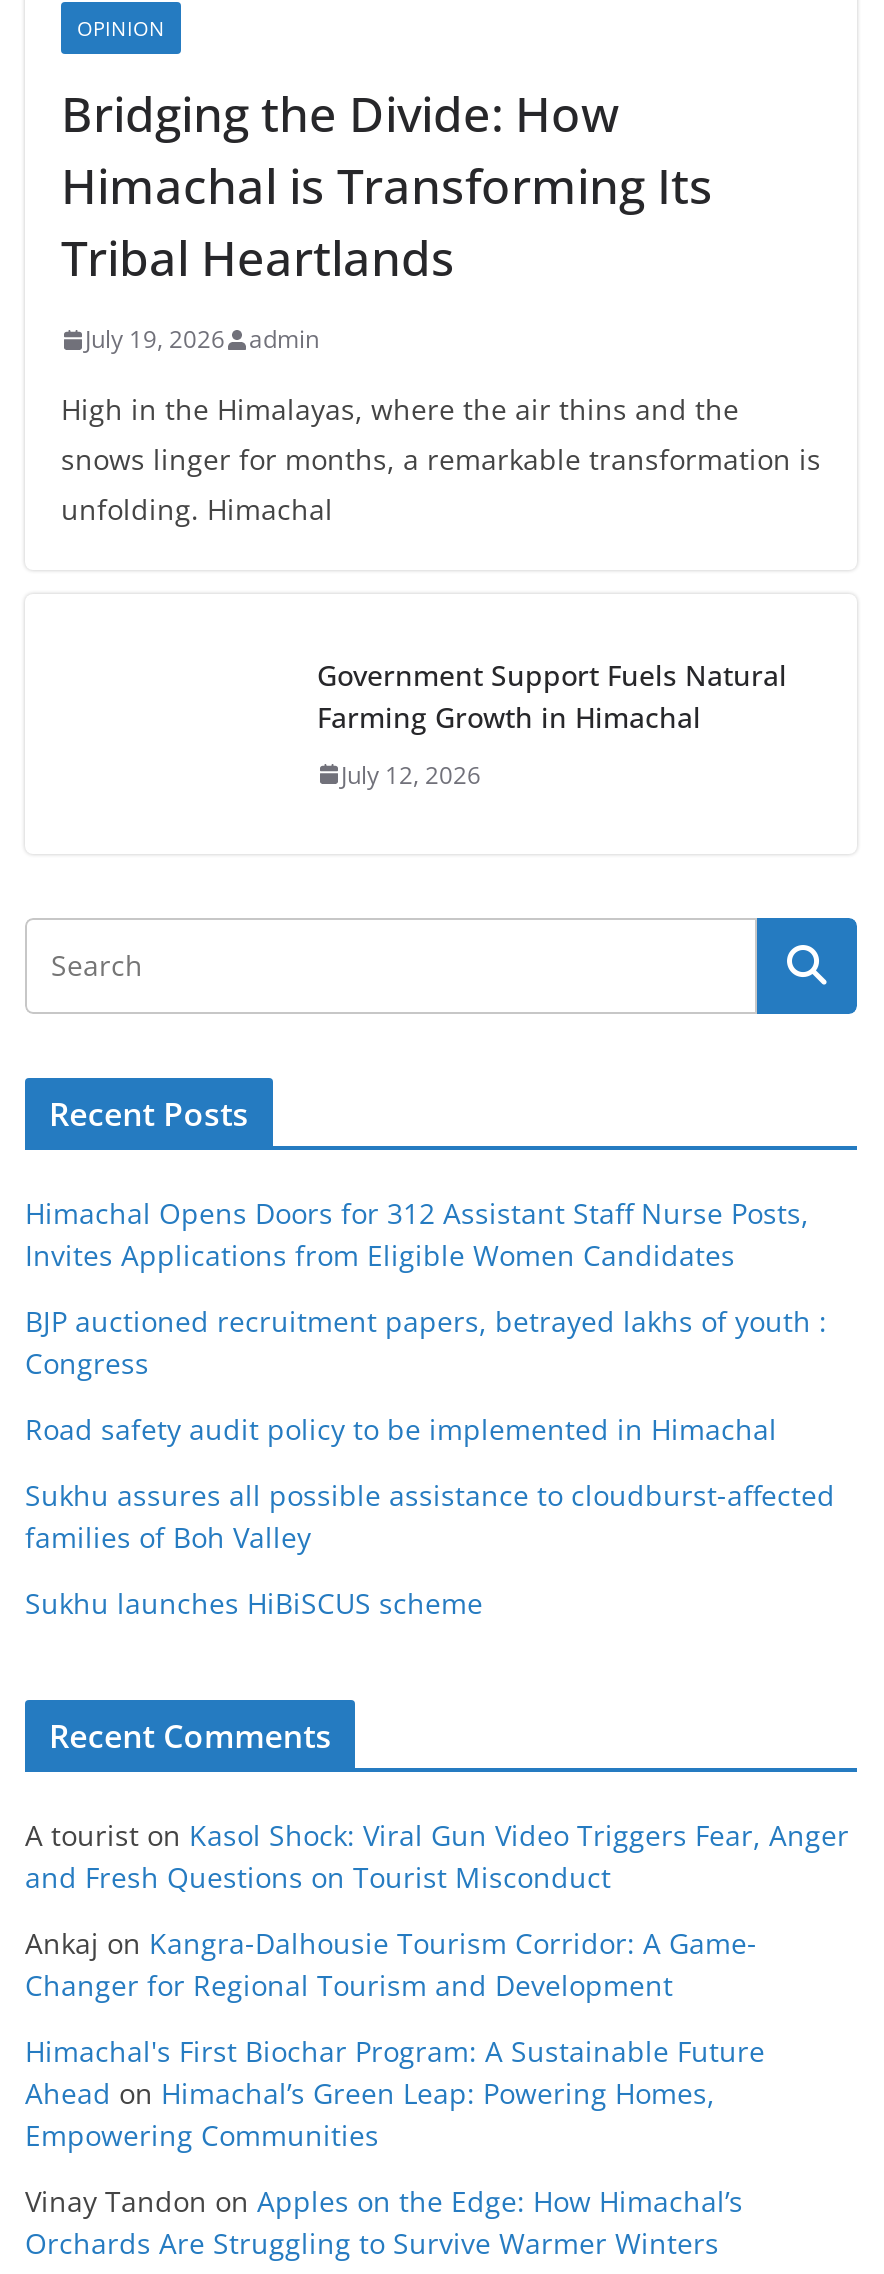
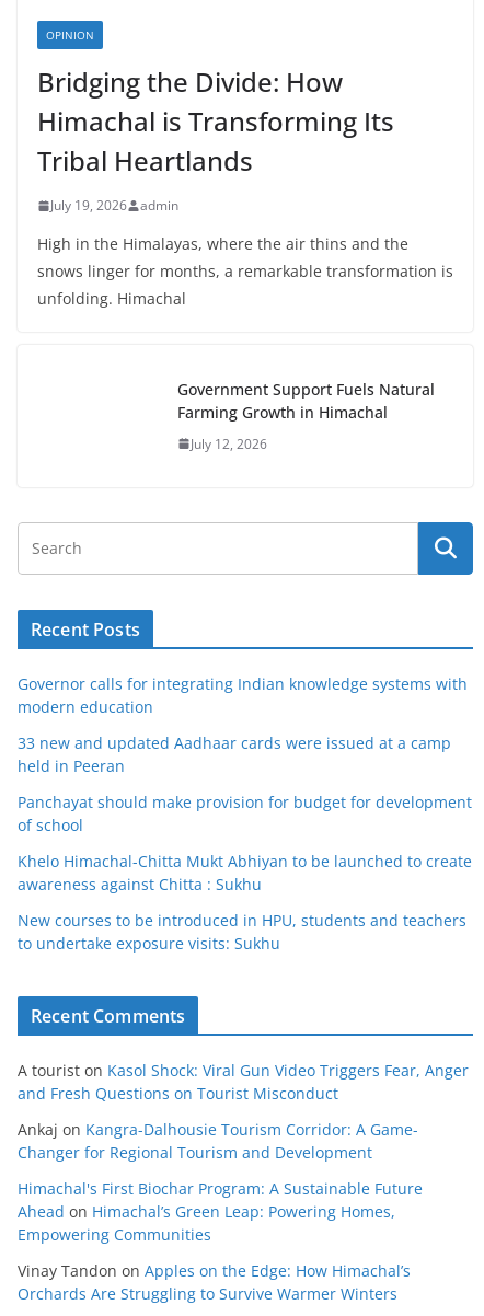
[25,1194,809,1274] Himachal Opens Doors for 312 Assistant Staff Nurse Posts, | Invites Applications from Eligible Women Candidates -> [18,673,468,717] Governor calls for integrating Indian knowledge systems with | modern education
[25,1302,827,1382] BJP auctioned recruitment papers, betrayed lakhs of youth : | Congress -> [18,733,451,776] 33 new and updated Aadhaar cards were issued at a camp | held in Peeran
[25,1410,777,1448] Road safety audit policy to be implemented in Himachal -> [18,792,472,835] Panchayat should make provision for budget for development | of school
[25,1476,835,1556] Sukhu assures all possible assistance to cloudburst-affected | families of Boh Valley -> [18,851,472,895] Khelo Himachal-Chitta Mukt Abhiyan to be launched to create | awareness against Chitta : Sukhu
[25,1584,483,1622] Sukhu launches HiBiSCUS scheme -> [18,910,466,954] New courses to be introduced in HPU, students and teachers | to undertake exposure visits: Sukhu

